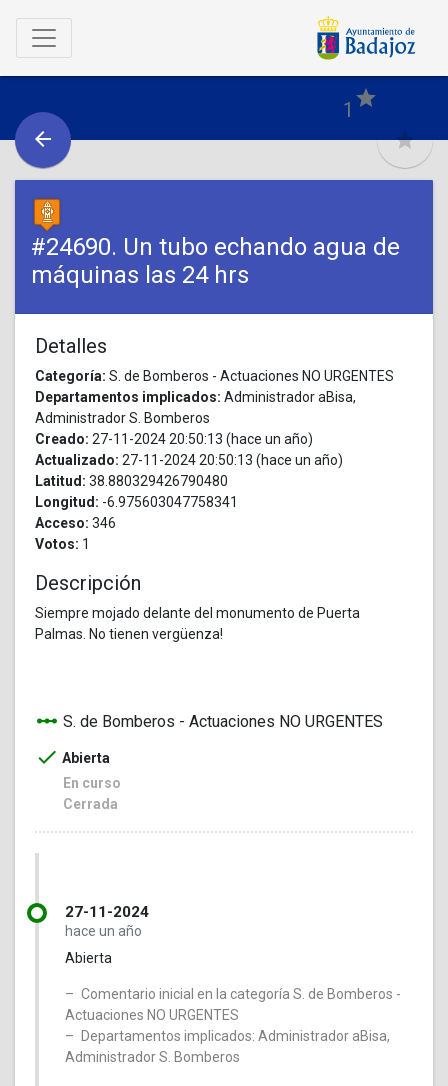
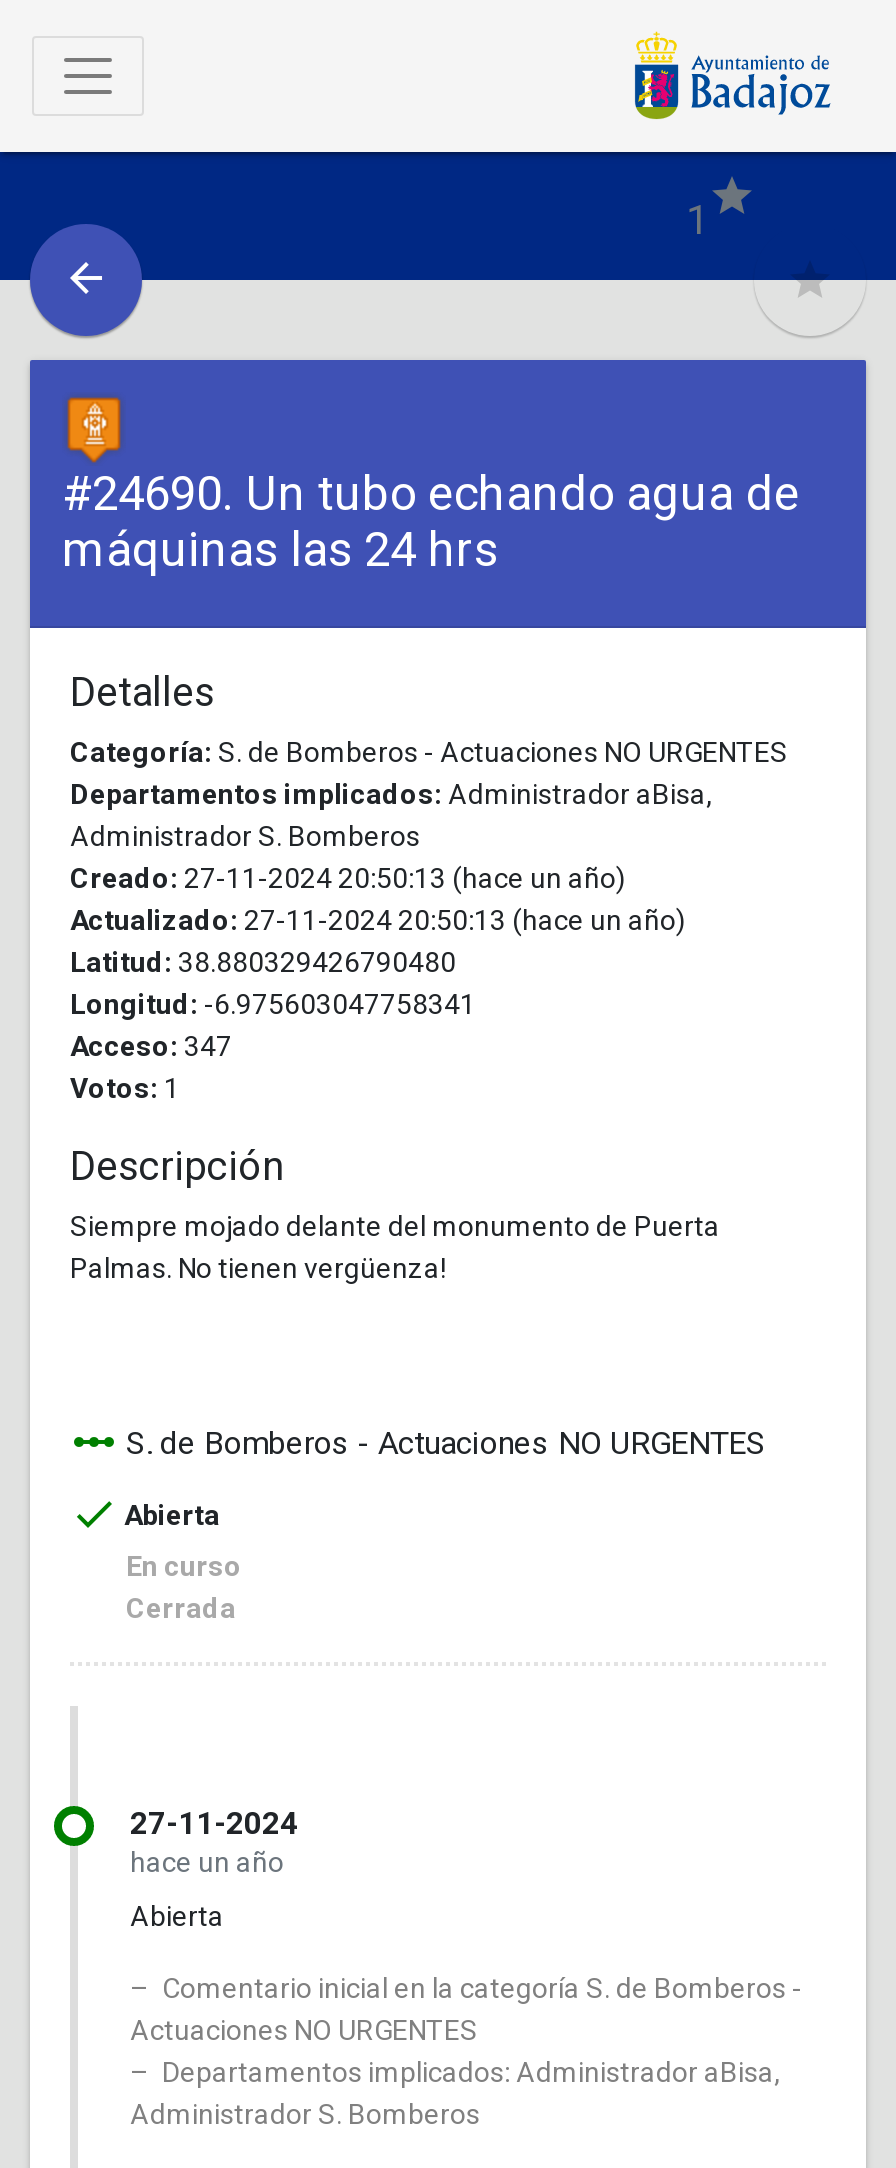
[35,515,116,531] Acceso: 346 -> [70,1030,232,1062] Acceso: 347

